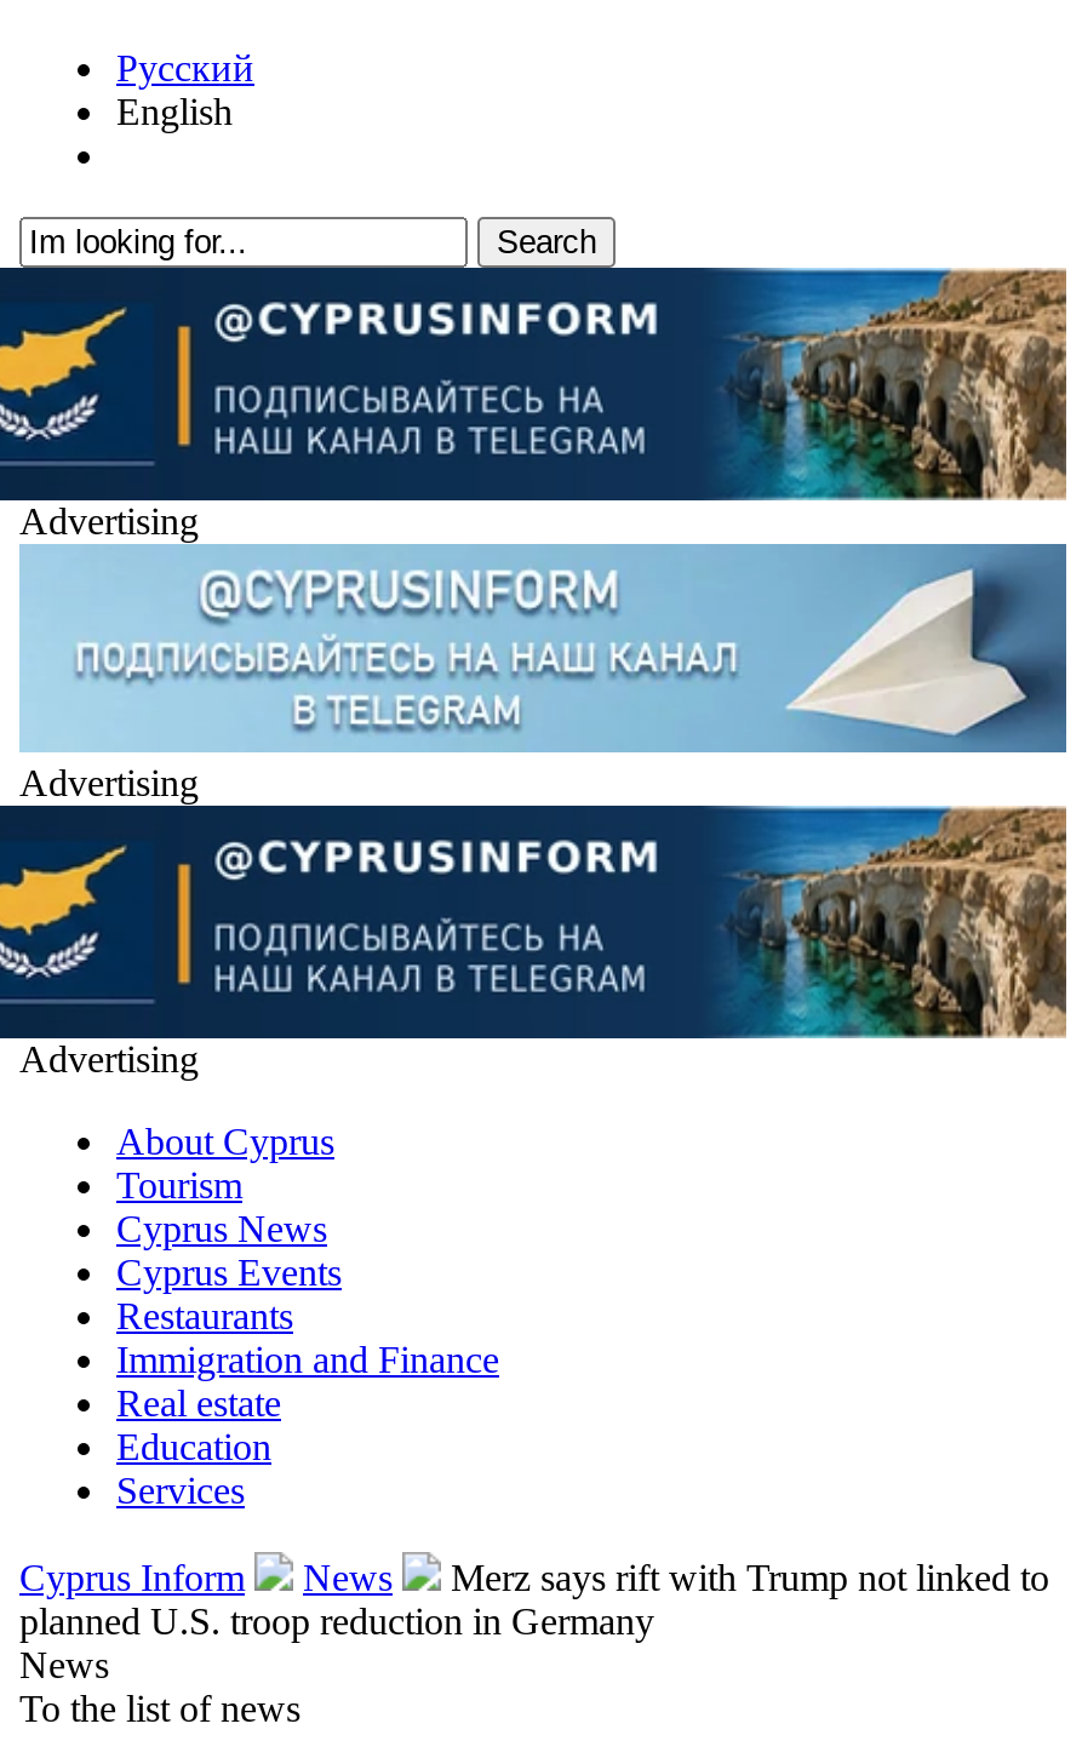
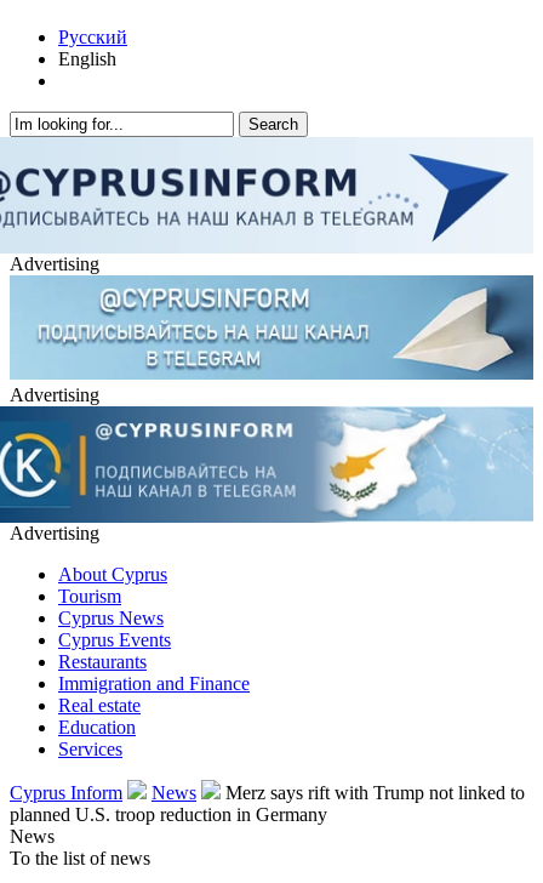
[7,265,1069,503] [image] -> [4,137,533,253] [image]
[7,803,1069,1041] [image] -> [4,405,535,524] [image]

